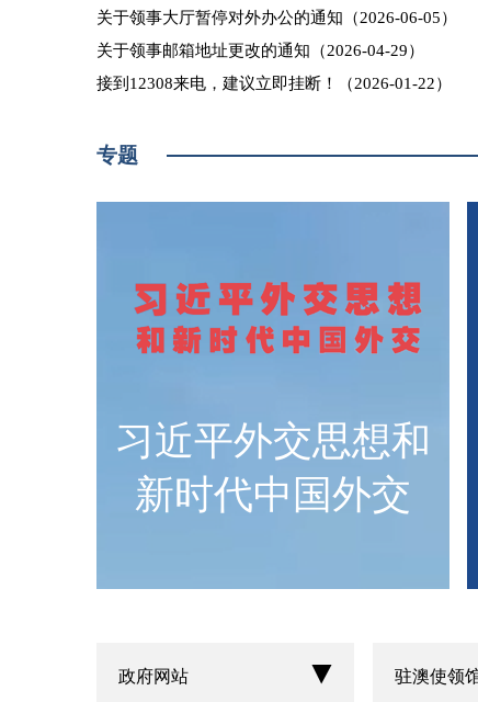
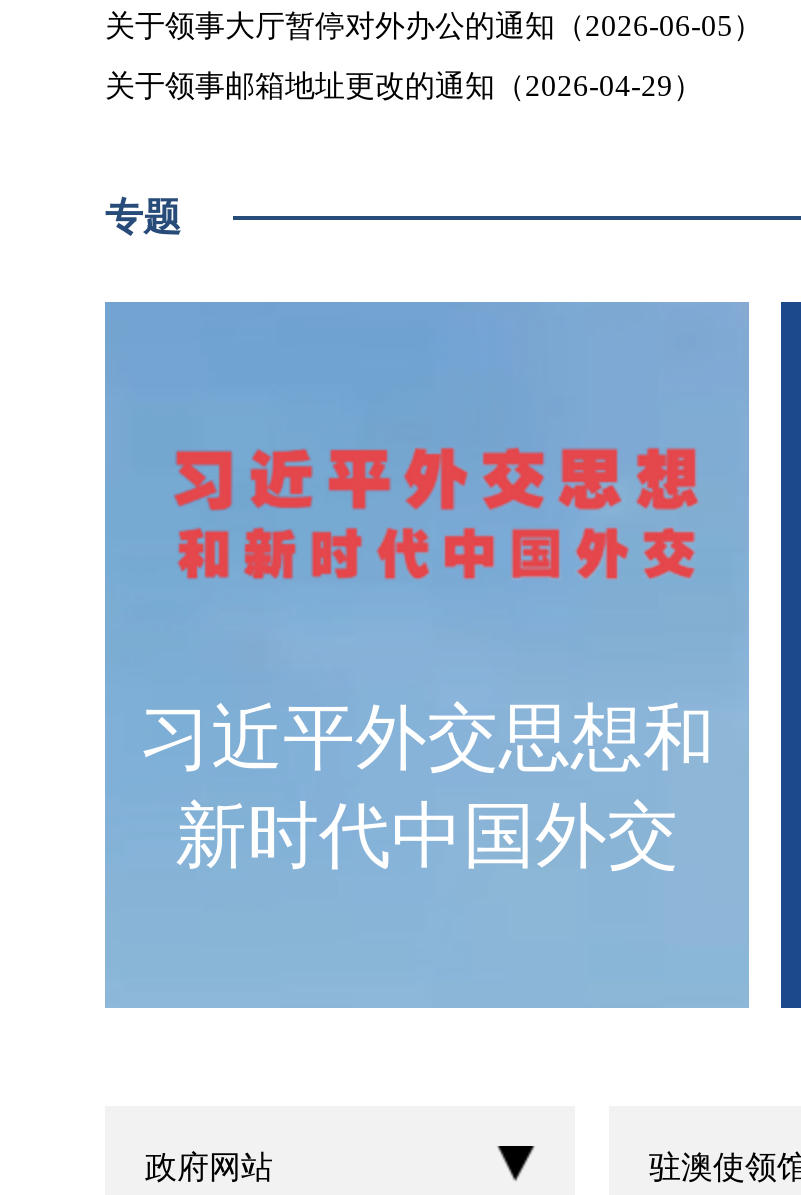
[96,75,452,92] 接到12308来电，建议立即挂断！（2026-01-22） -> none

